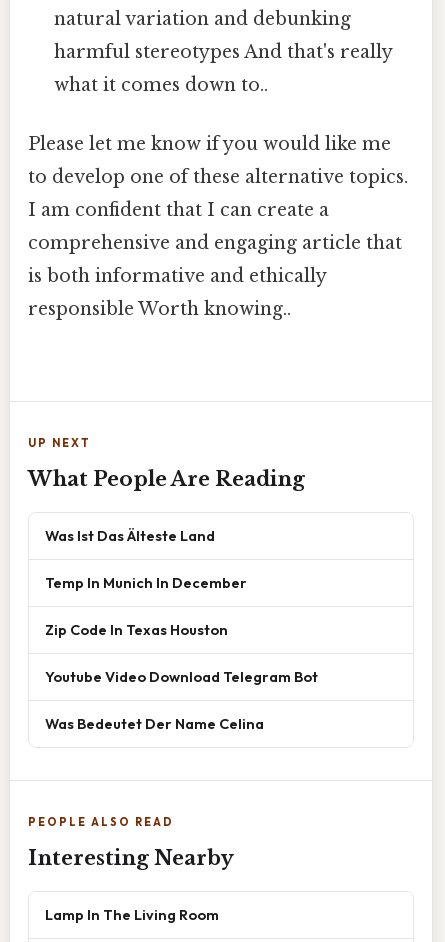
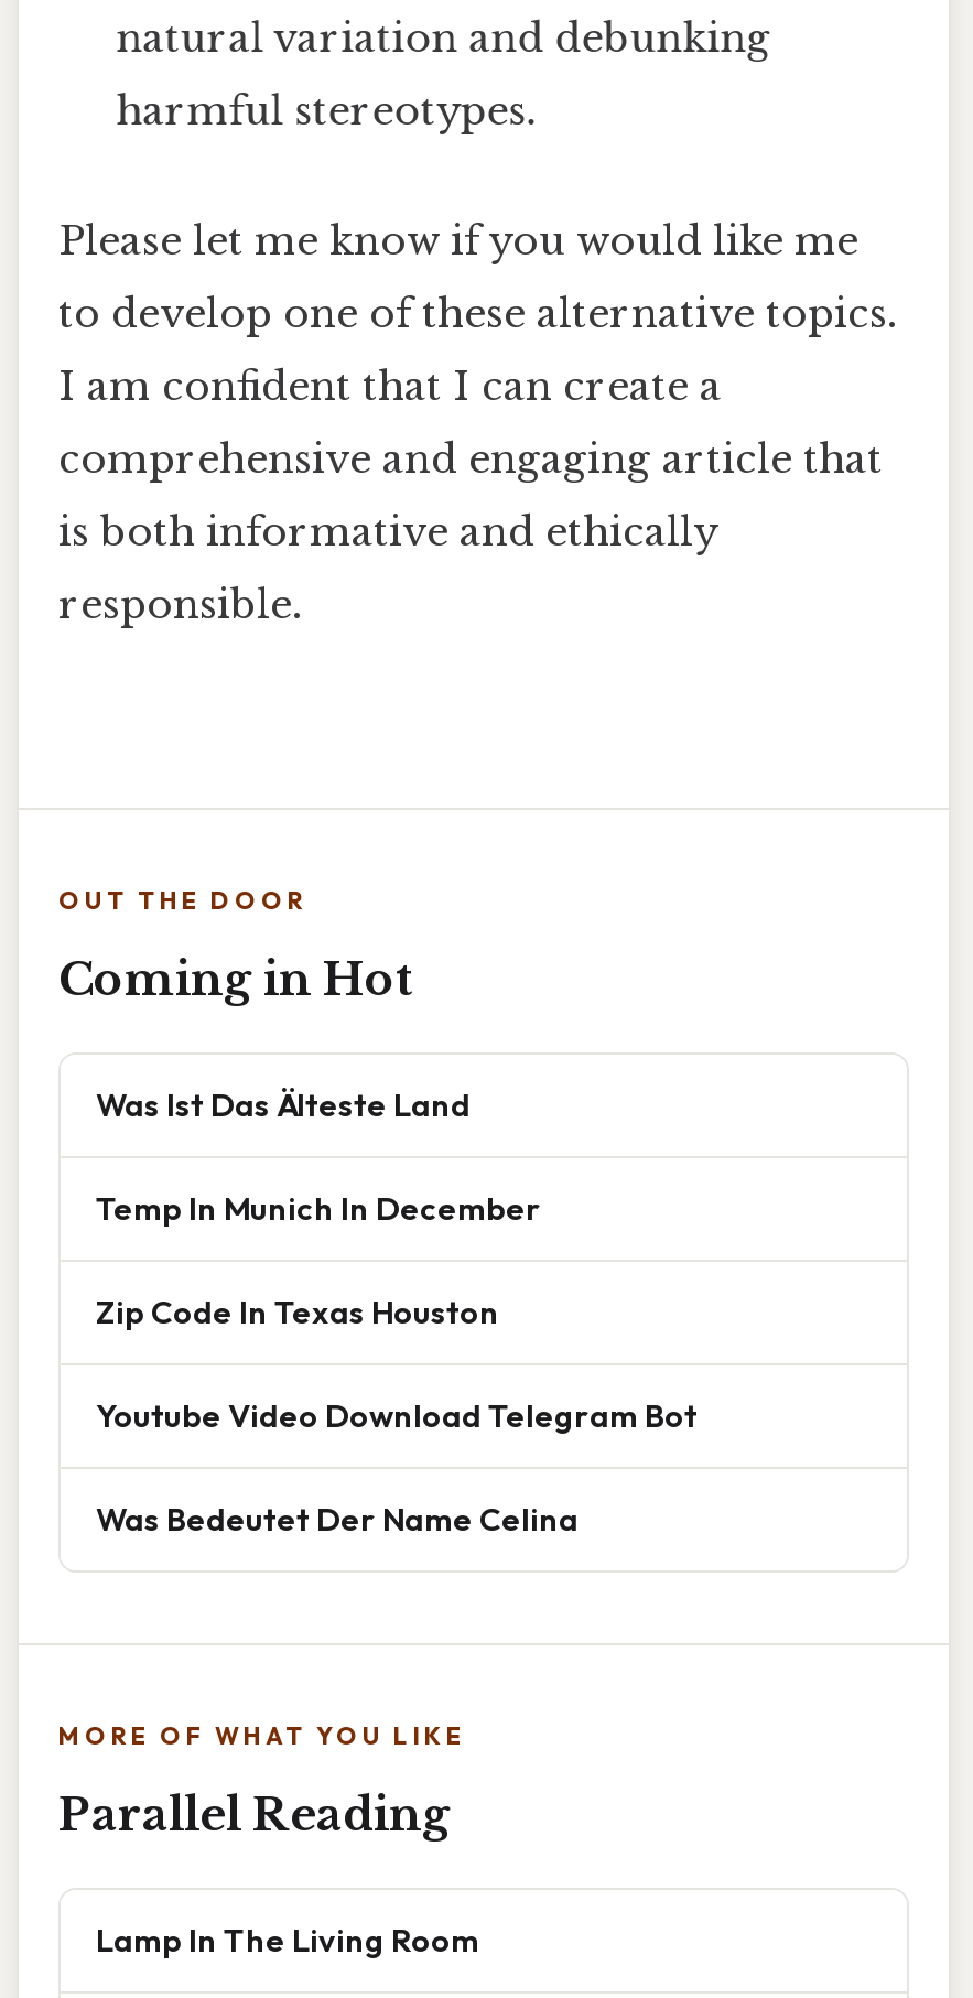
[54,41,392,96] harmful stereotypes And that's really | what it comes down to.. -> [116,87,535,136] harmful stereotypes.
[28,298,291,320] responsible Worth knowing.. -> [58,581,301,630] responsible.
[28,436,91,450] UP NEXT -> [58,884,307,915] OUT THE DOOR
[28,467,305,491] What People Are Reading -> [58,952,415,1005] Coming in Hot
[28,815,174,829] PEOPLE ALSO READ -> [58,1719,466,1750] MORE OF WHAT YOU LIKE
[28,846,234,870] Interesting Nearby -> [58,1788,451,1841] Parallel Reading

